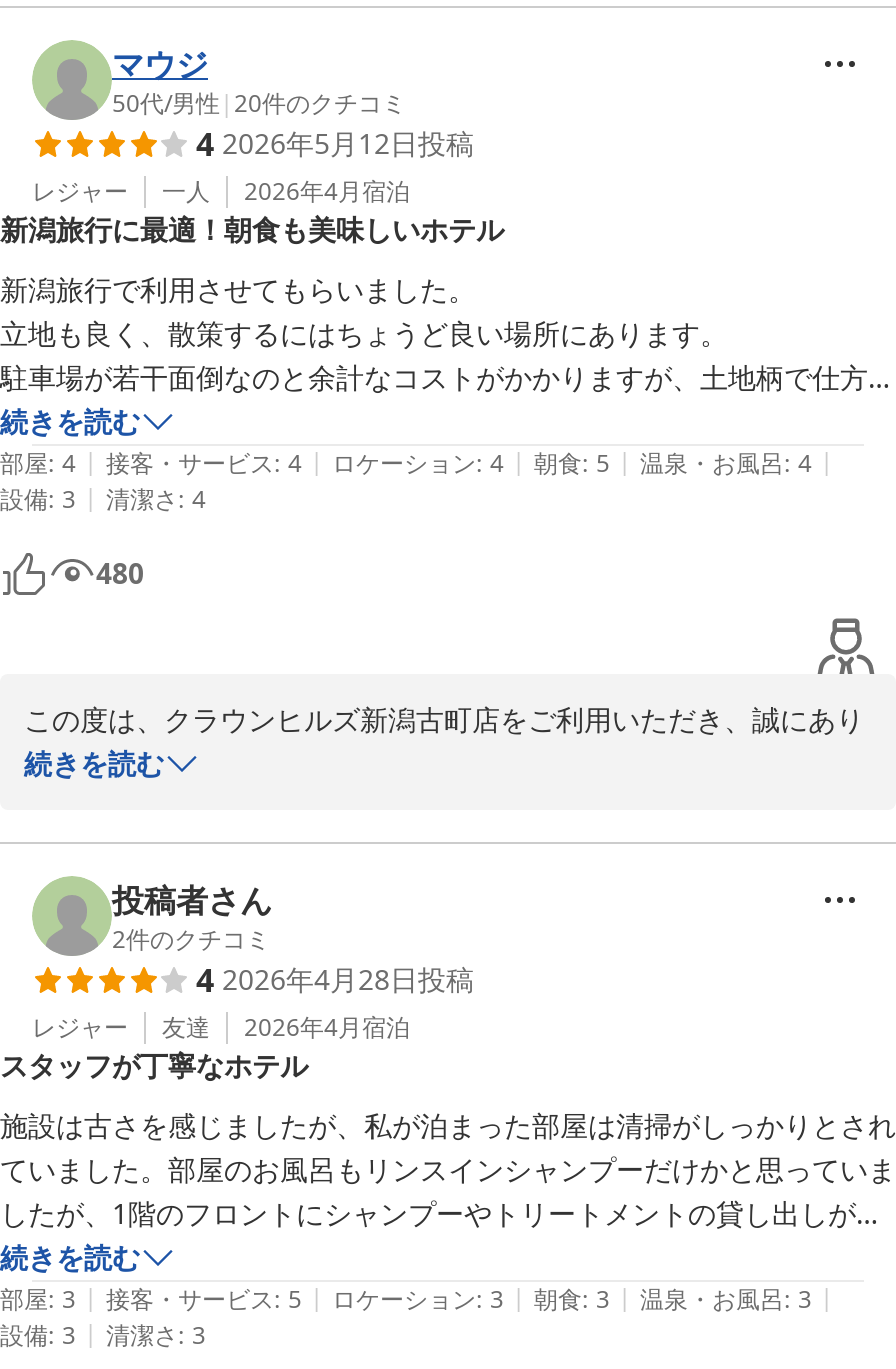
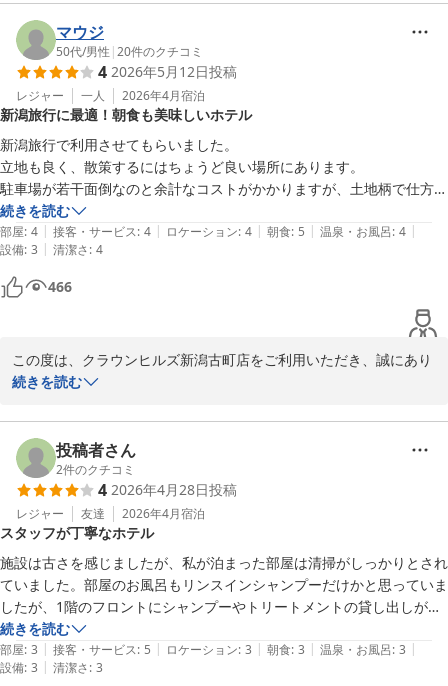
[96,554,144,592] 480 -> [48,277,72,296] 466

